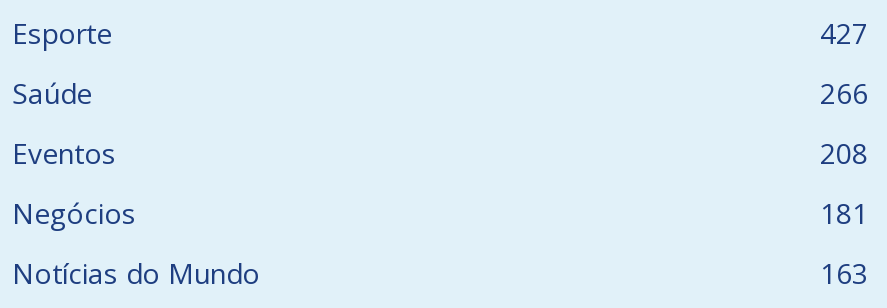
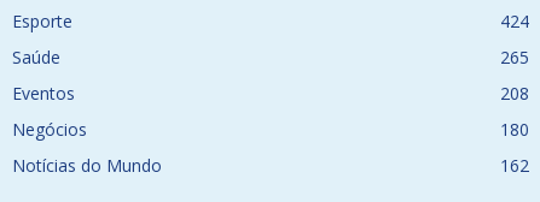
[820,14,868,52] 427 -> [500,9,529,32] 424
[820,74,868,112] 266 -> [500,45,529,68] 265
[820,194,868,232] 181 -> [500,118,529,140] 180
[820,254,868,292] 163 -> [500,154,529,177] 162

